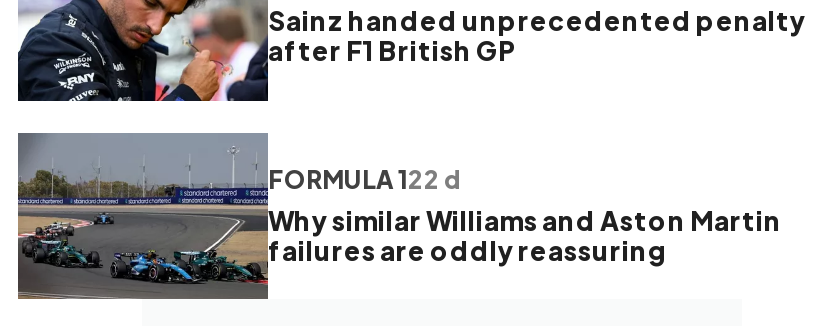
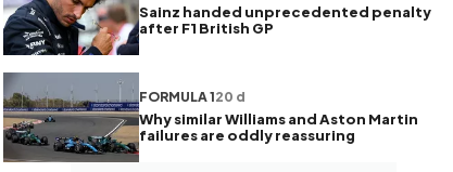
[268,164,462,194] FORMULA 122 d -> [139,89,246,105] FORMULA 120 d

